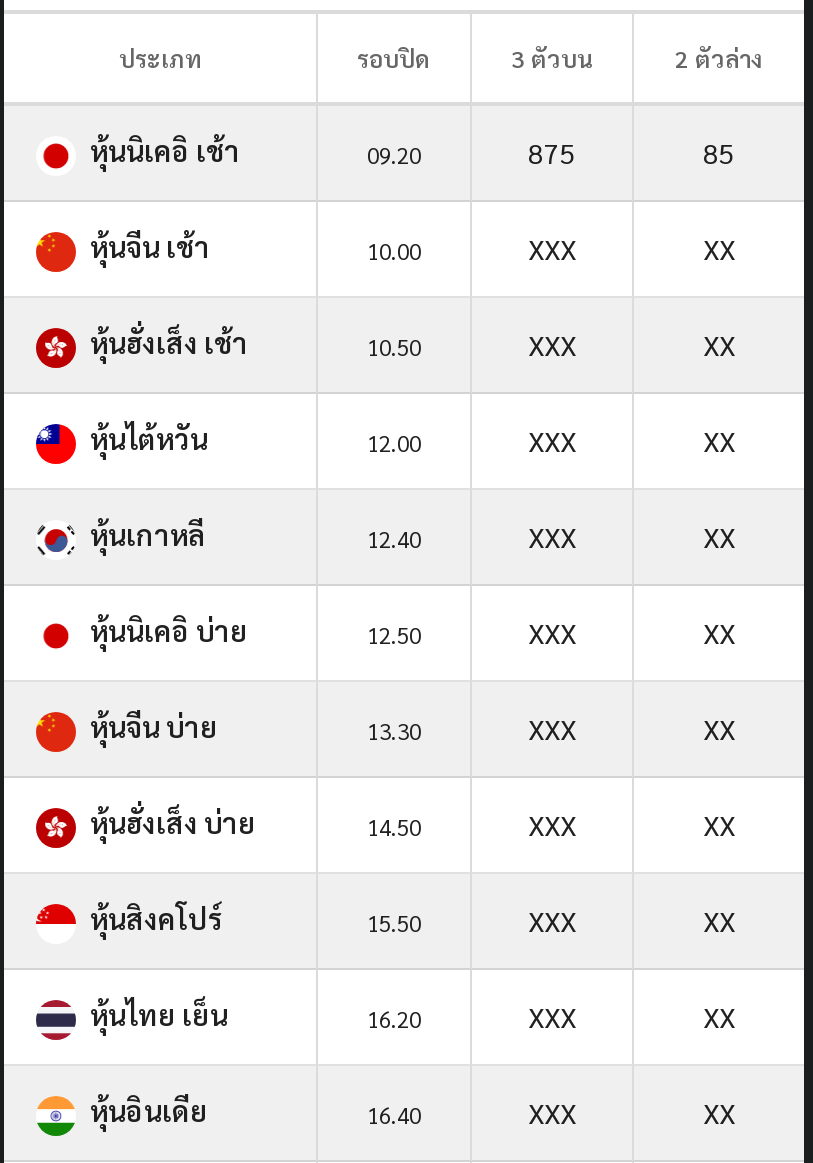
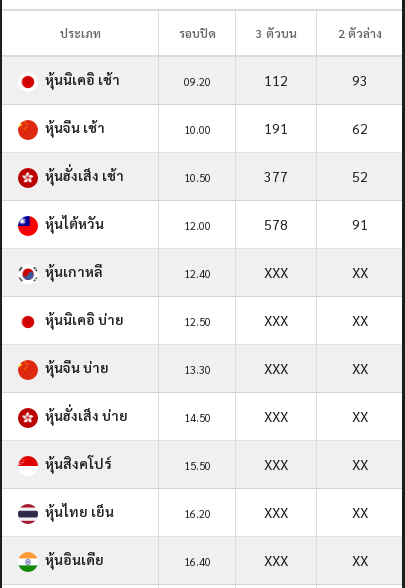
[528,134,576,170] 875 -> [264,71,288,89] 112
[703,134,735,170] 85 -> [351,71,367,89] 93
[528,230,735,266] XXX | XX -> [264,119,367,137] 191 | 62
[528,326,735,362] XXX | XX -> [264,167,367,185] 377 | 52
[528,422,735,458] XXX | XX -> [264,215,367,233] 578 | 91

